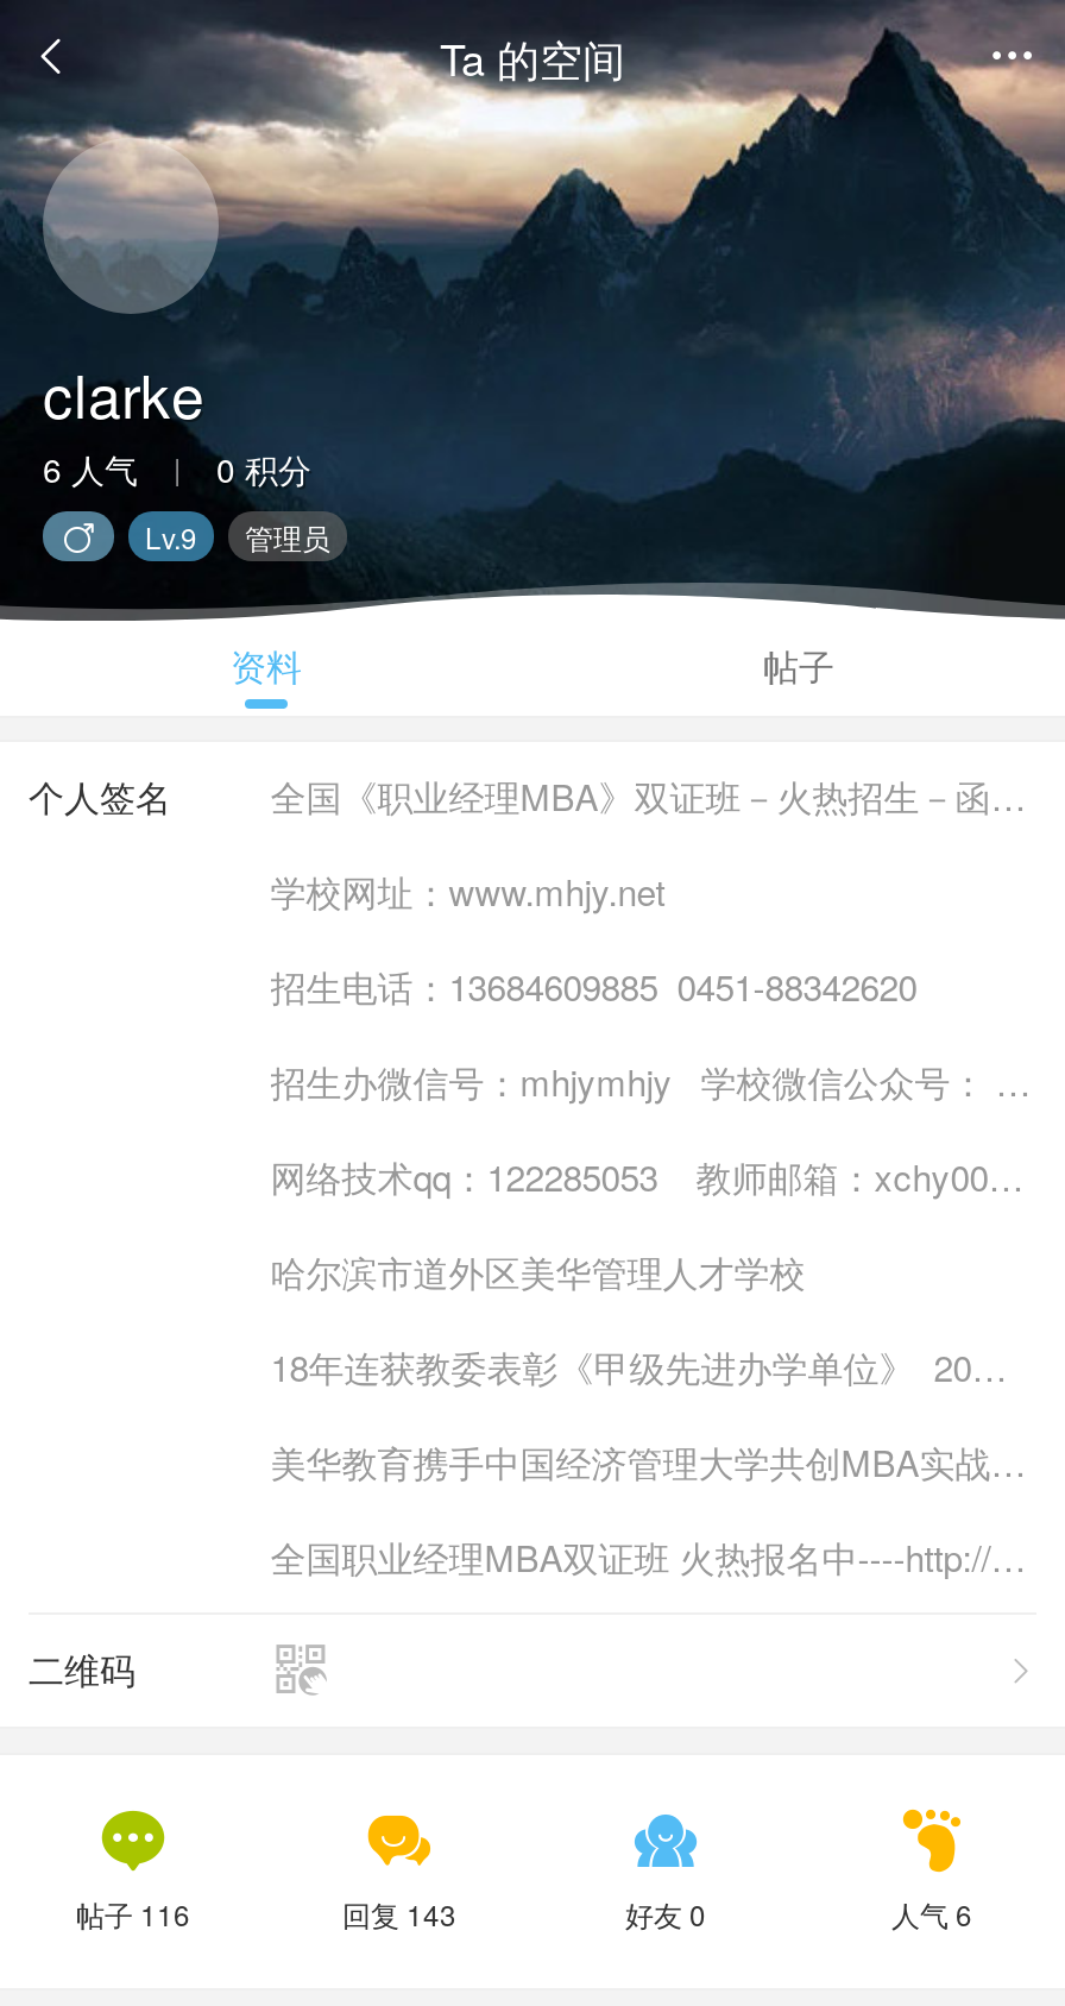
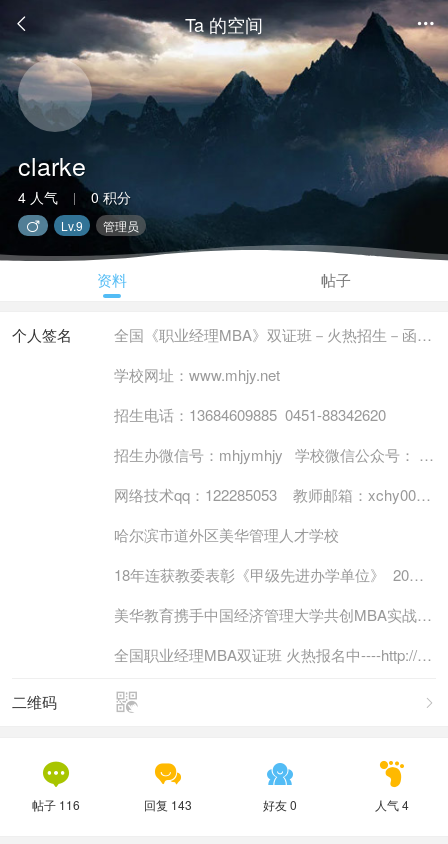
[43,445,138,492] 6 人气 -> [18,187,58,207] 4 人气
[891,1893,972,1933] 人气 6 -> [375,796,409,813] 人气 4

